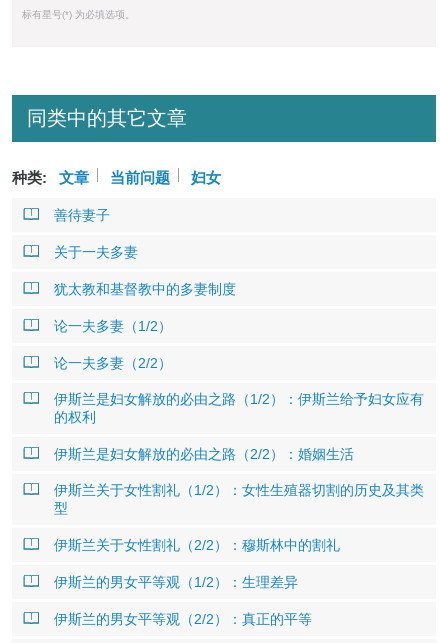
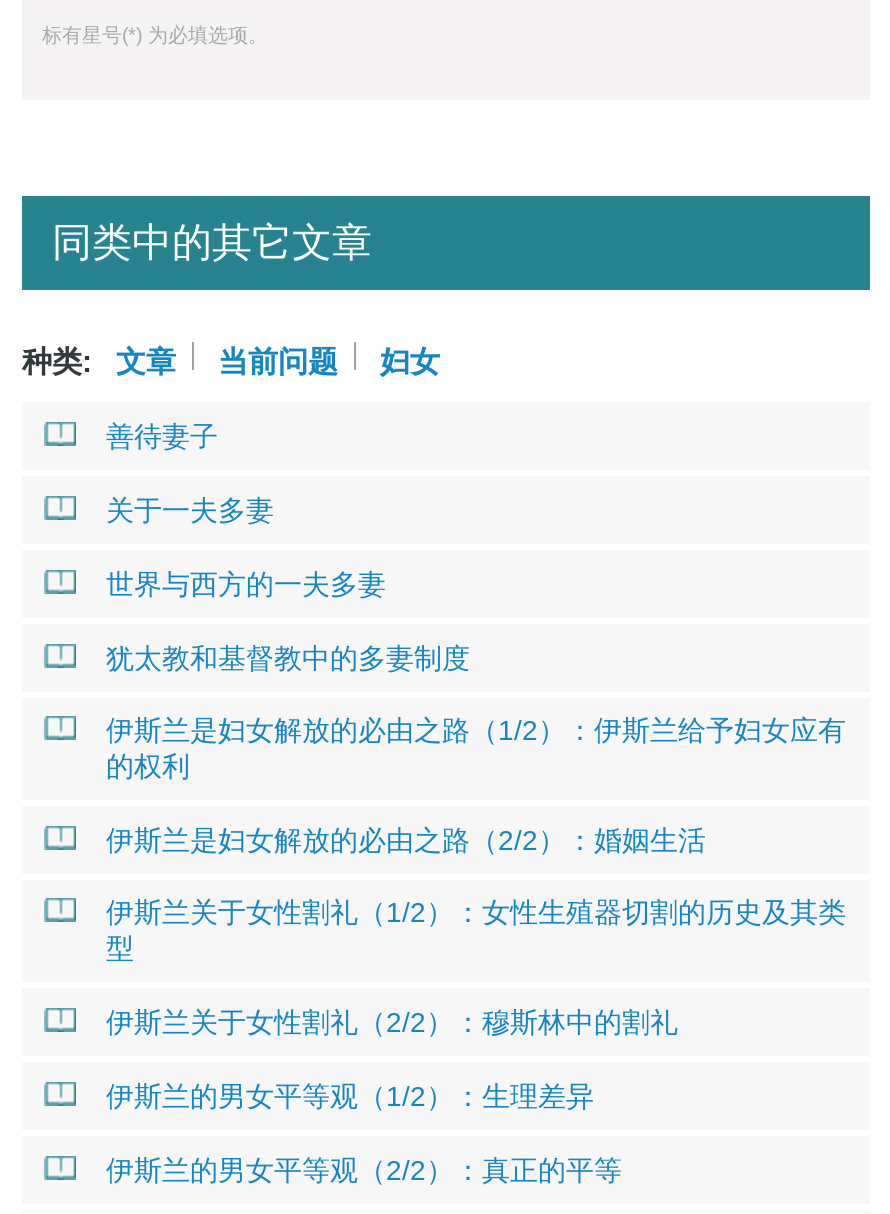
none -> [106,568,386,600] 世界与西方的一夫多妻
moved [54,281,236,297] -> [106,642,470,674]: 犹太教和基督教中的多妻制度
[54,318,172,371] 论一夫多妻（1/2） | 论一夫多妻（2/2） -> none

